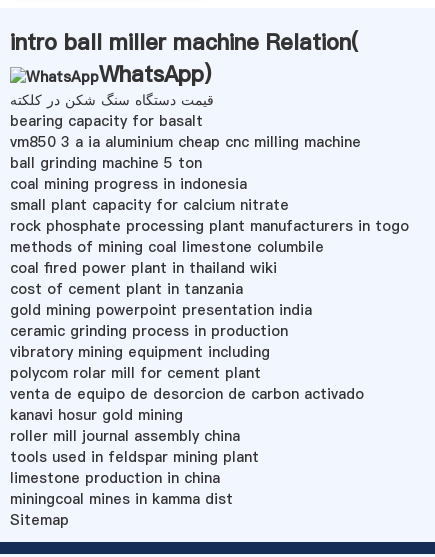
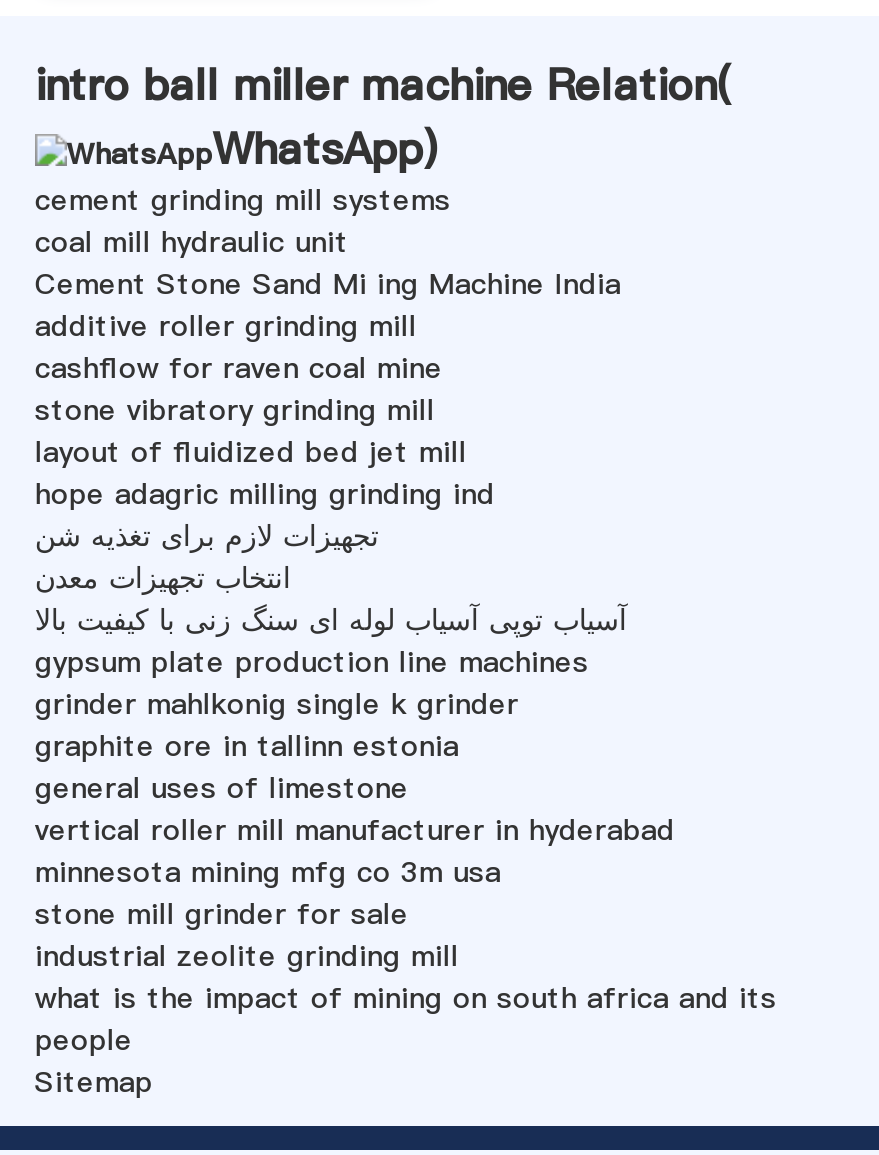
[10,89,409,508] قیمت دستگاه سنگ شکن در کلکته | bearing capacity for basalt | vm850 3 a ia aluminium cheap cnc milling machine | ball grinding machine 5 ton | coal mining progress in indonesia | small plant capacity for calcium nitrate | rock phosphate processing plant manufacturers in togo | methods of mining coal limestone columbile | coal fired power plant in thailand wiki | cost of cement plant in tanzania | gold mining powerpoint presentation india | ceramic grinding process in production | vibratory mining equipment including | polycom rolar mill for cement plant | venta de equipo de desorcion de carbon activado | kanavi hosur gold mining | roller mill journal assembly china | tools used in feldspar mining plant | limestone production in china | miningcoal mines in kamma dist -> [35,179,777,1059] cement grinding mill systems | coal mill hydraulic unit | Cement Stone Sand Mi ing Machine India | additive roller grinding mill | cashflow for raven coal mine | stone vibratory grinding mill | layout of fluidized bed jet mill | hope adagric milling grinding ind | تجهیزات لازم برای تغذیه شن | انتخاب تجهیزات معدن | آسیاب توپی آسیاب لوله ای سنگ زنی با کیفیت بالا | gypsum plate production line machines | grinder mahlkonig single k grinder | graphite ore in tallinn estonia | general uses of limestone | vertical roller mill manufacturer in hyderabad | minnesota mining mfg co 3m usa | stone mill grinder for sale | industrial zeolite grinding mill | what is the impact of mining on south africa and its | people

